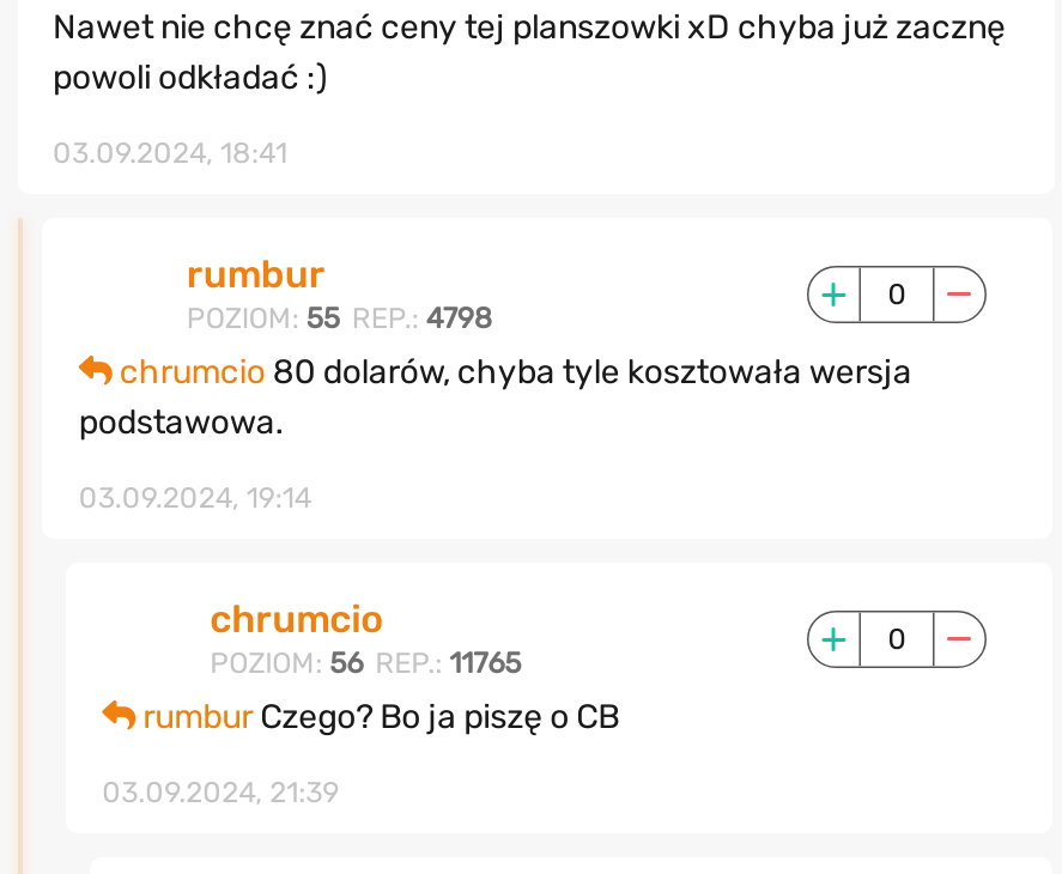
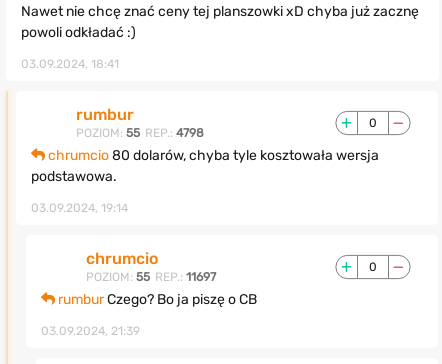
[210,647,521,680] POZIOM: 56 REP.: 11765 -> [86,270,216,284] POZIOM: 55 REP.: 11697

